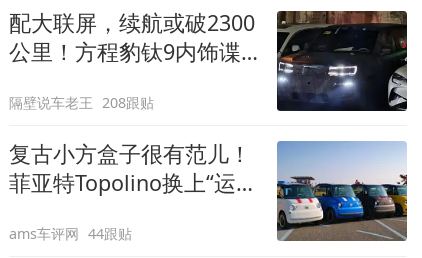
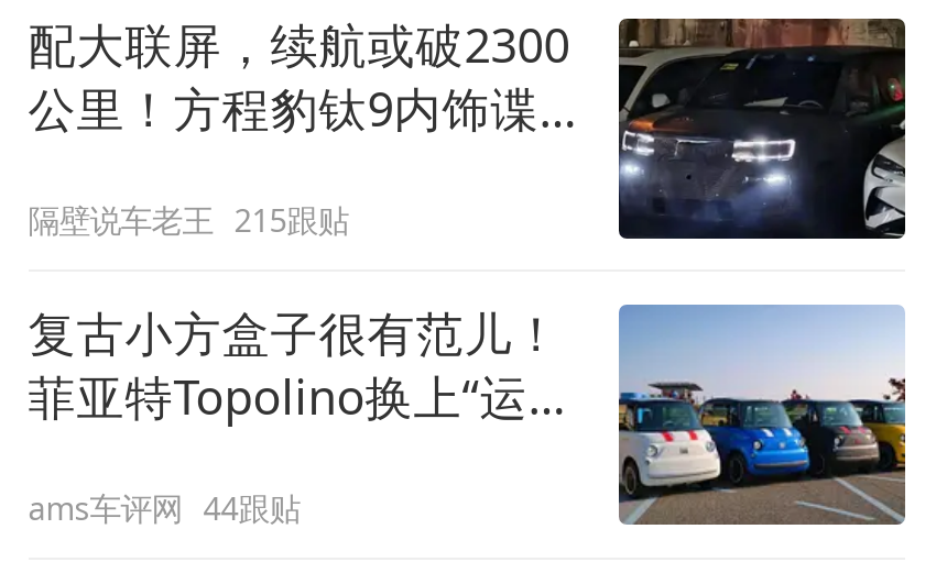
[9,93,154,112] 隔壁说车老王 208跟贴 -> [28,199,349,241] 隔壁说车老王 215跟贴

